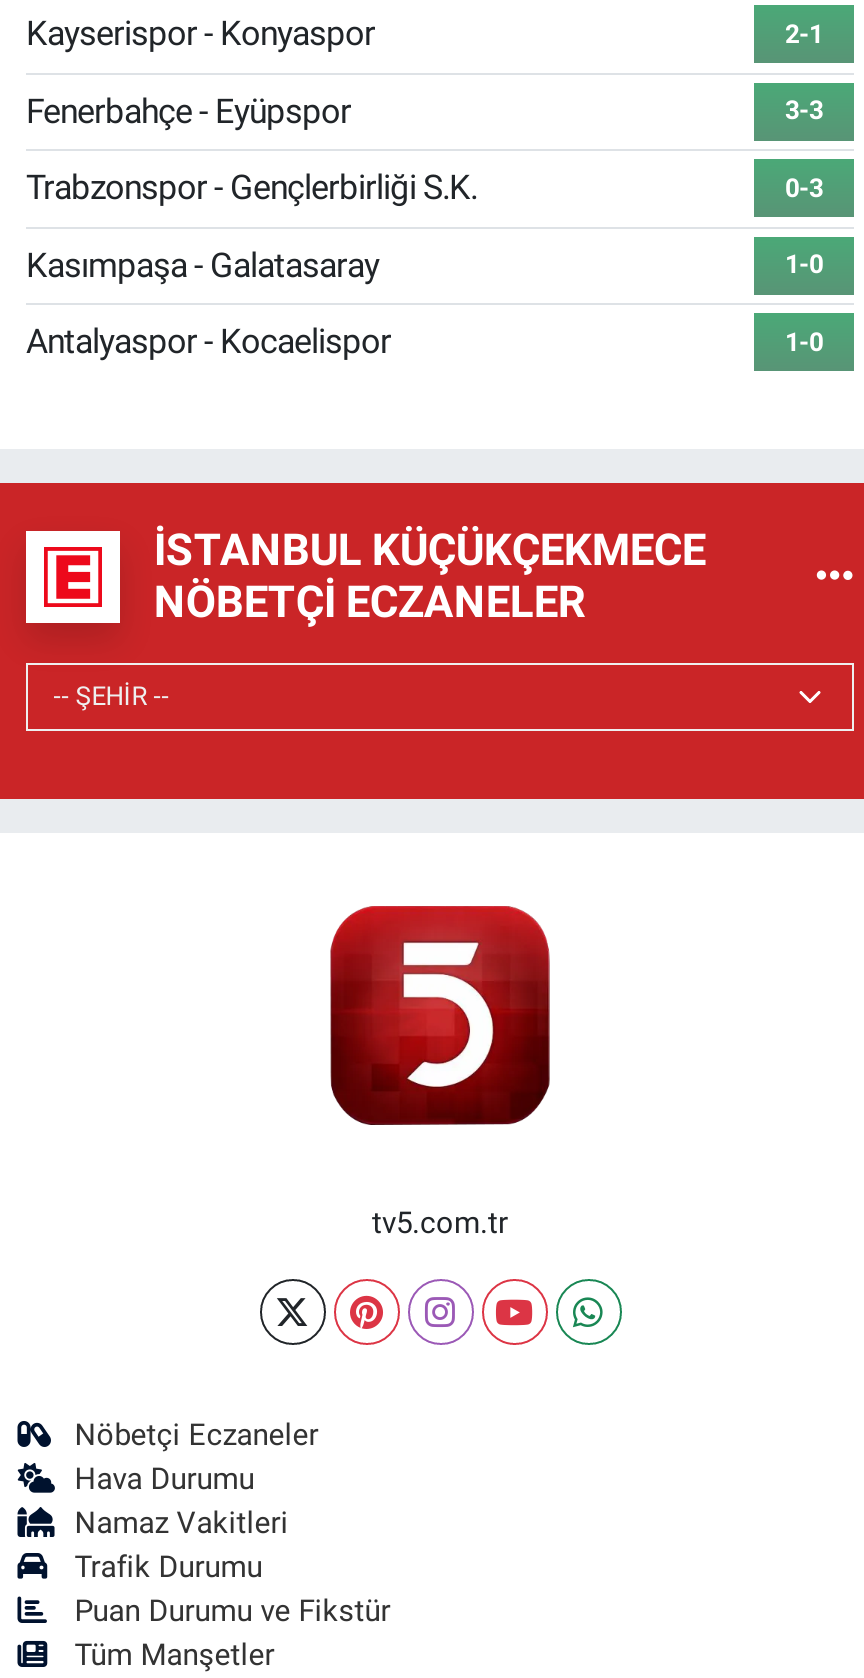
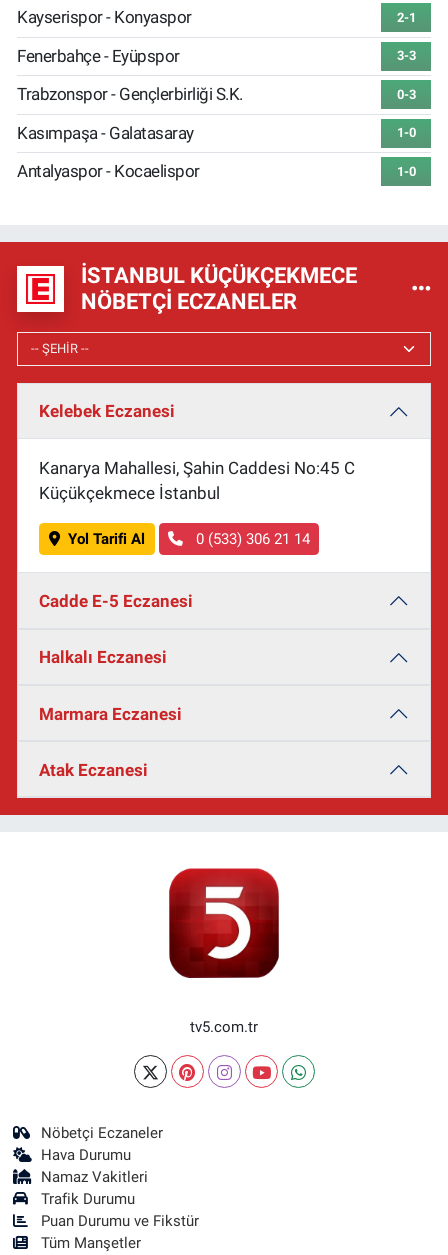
none -> [3,382,445,799] [image] | Kelebek Eczanesi | Kanarya Mahallesi, Şahin Caddesi No:45 C | Küçükçekmece İstanbul | Yol Tarifi Al | 0 (533) 306 21 14 | Cadde E-5 Eczanesi | Halkalı Eczanesi | Marmara Eczanesi | Atak Eczanesi

